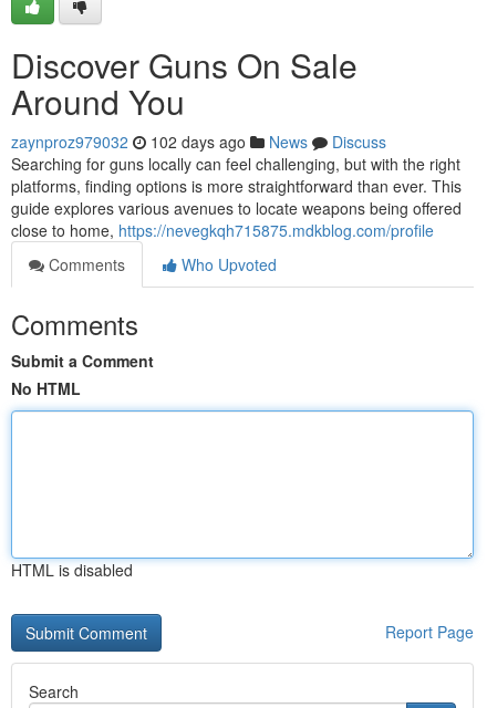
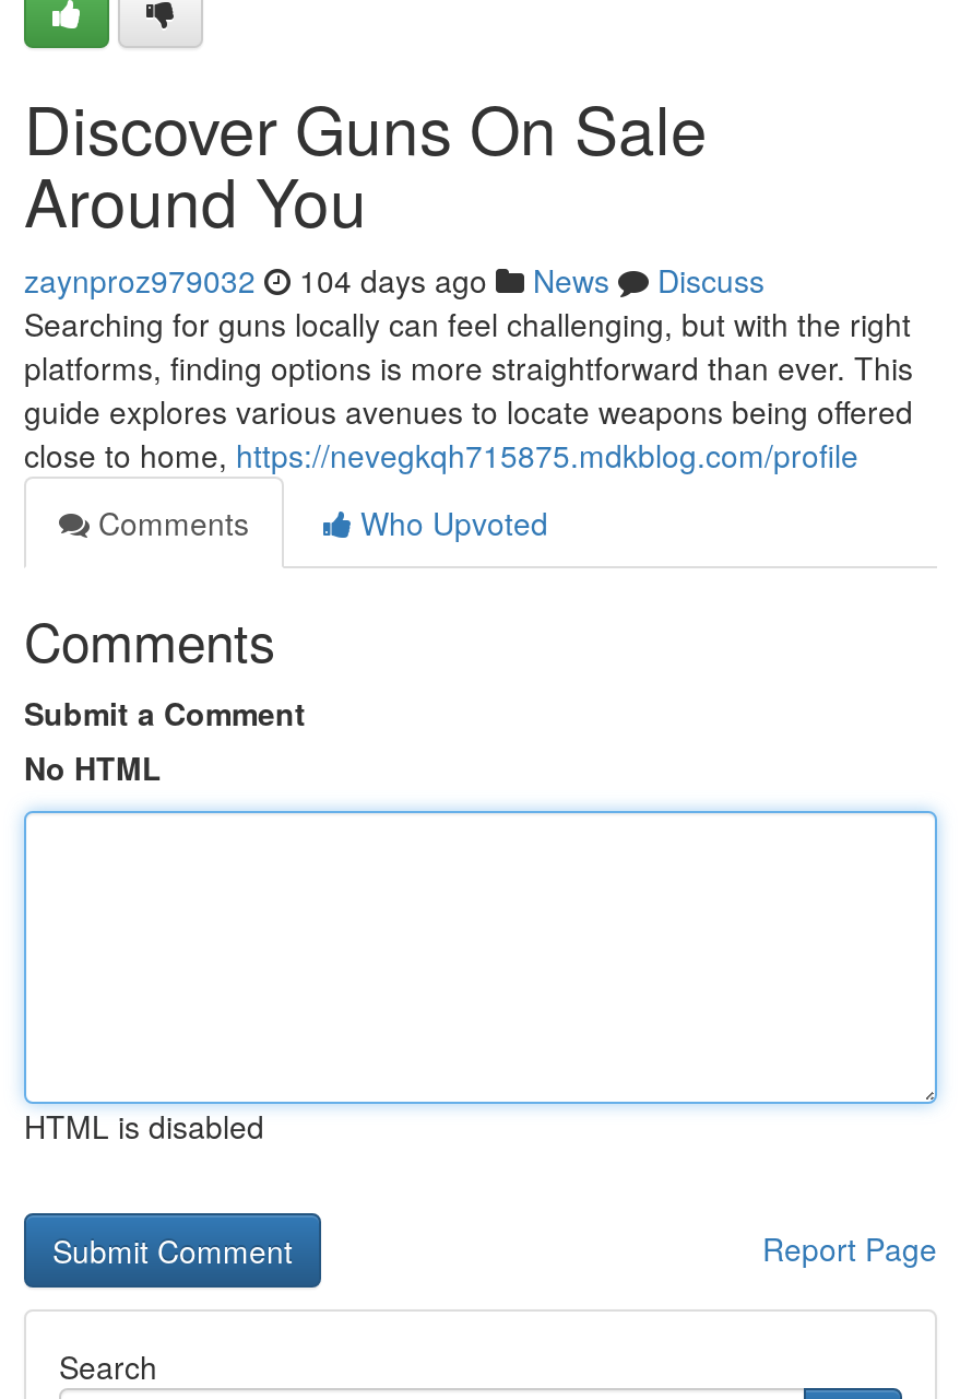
[11,131,386,153] zaynproz979032 102 days ago News Discuss -> [24,258,765,302] zaynproz979032 104 days ago News Discuss

